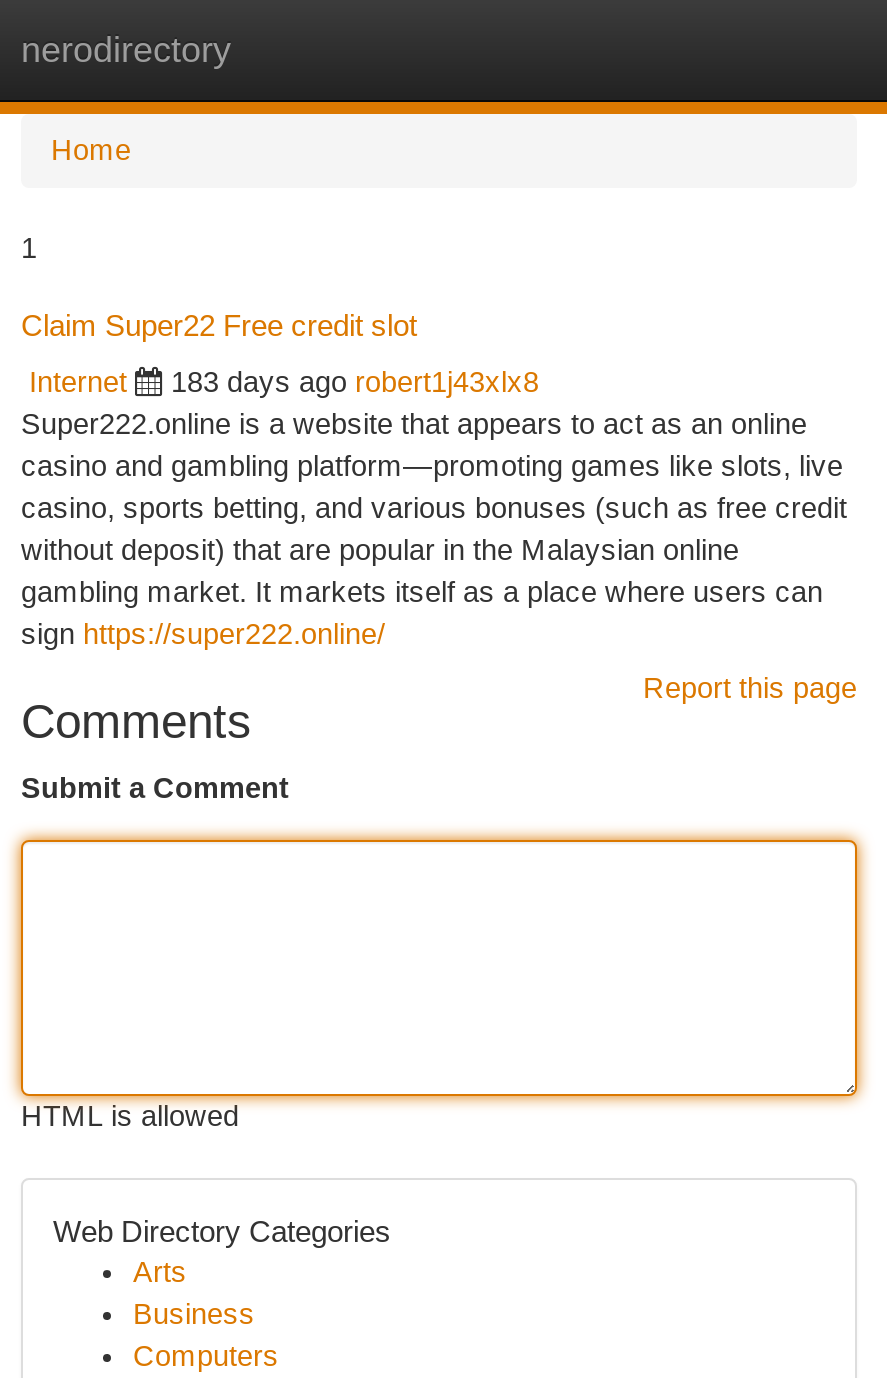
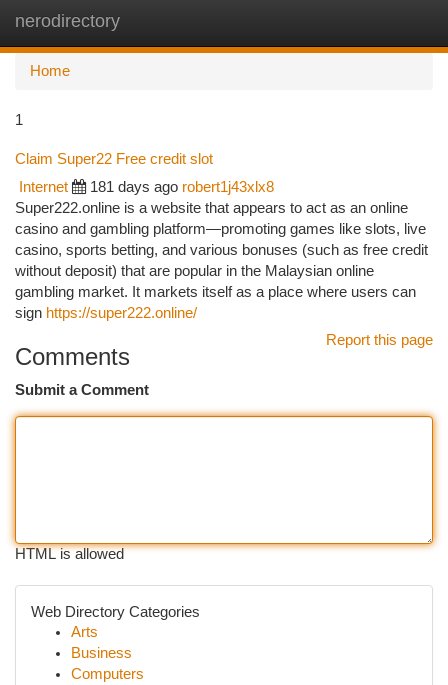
[171,366,539,398] 183 days ago robert1j43xlx8 -> [90,179,274,195] 181 days ago robert1j43xlx8

